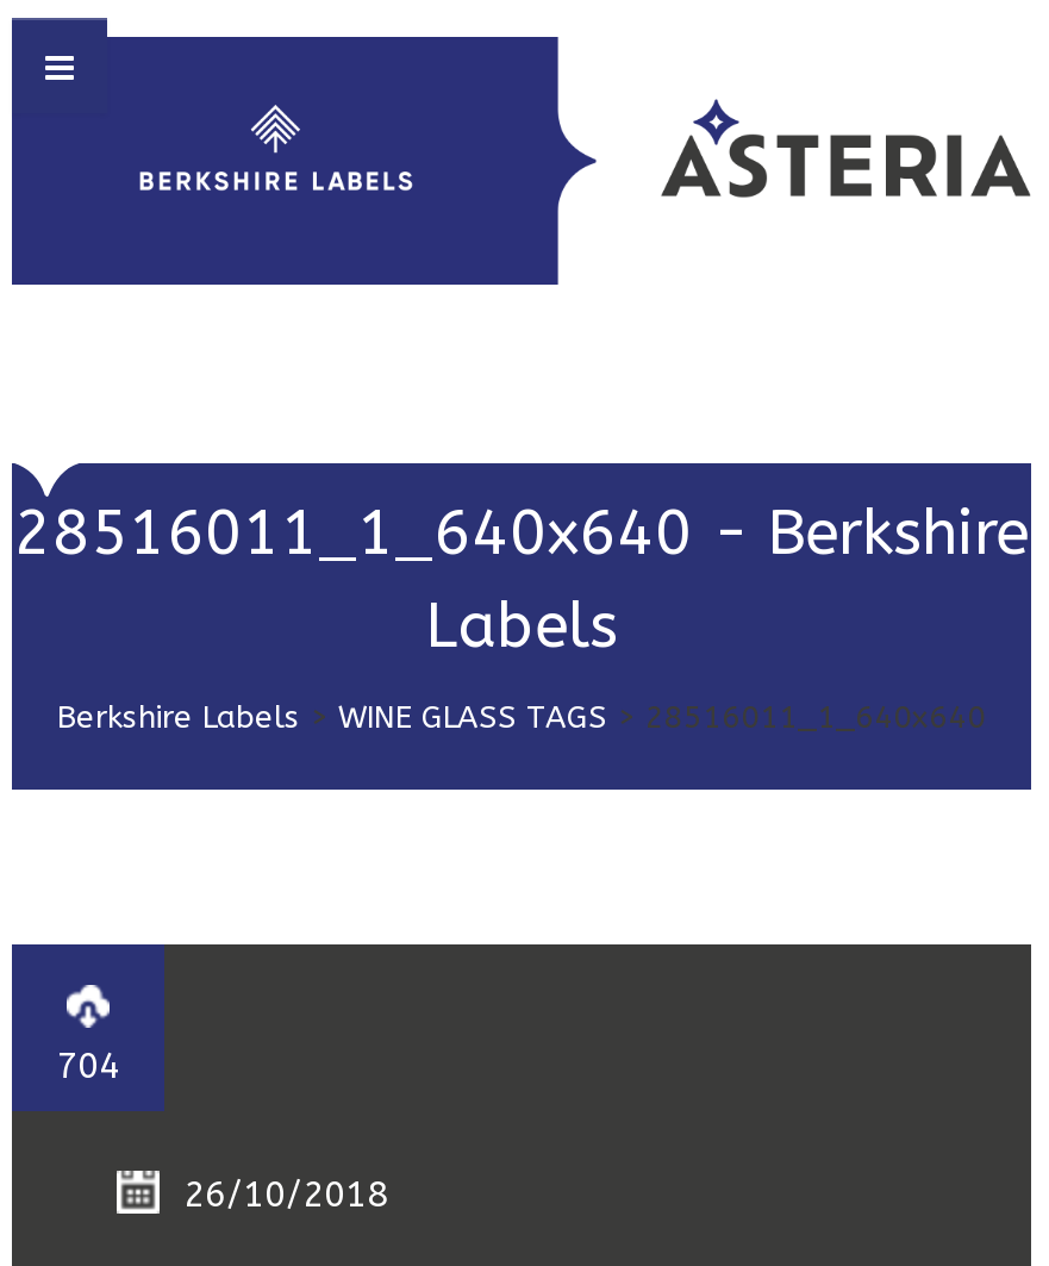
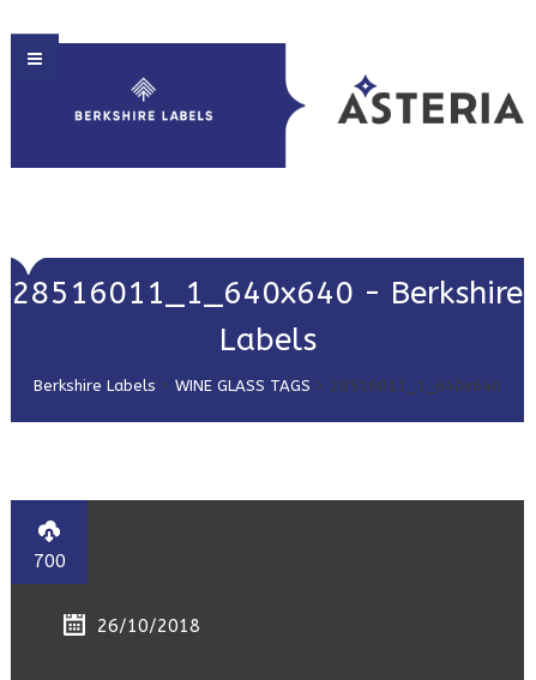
[56,1044,120,1087] 704 -> [33,550,65,572] 700

